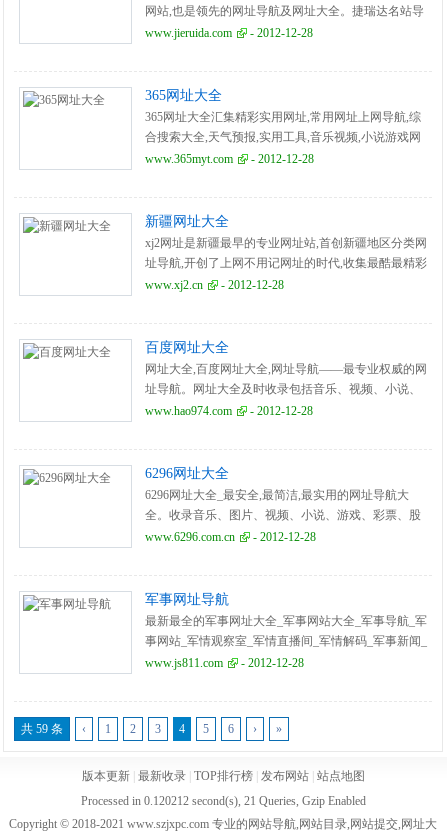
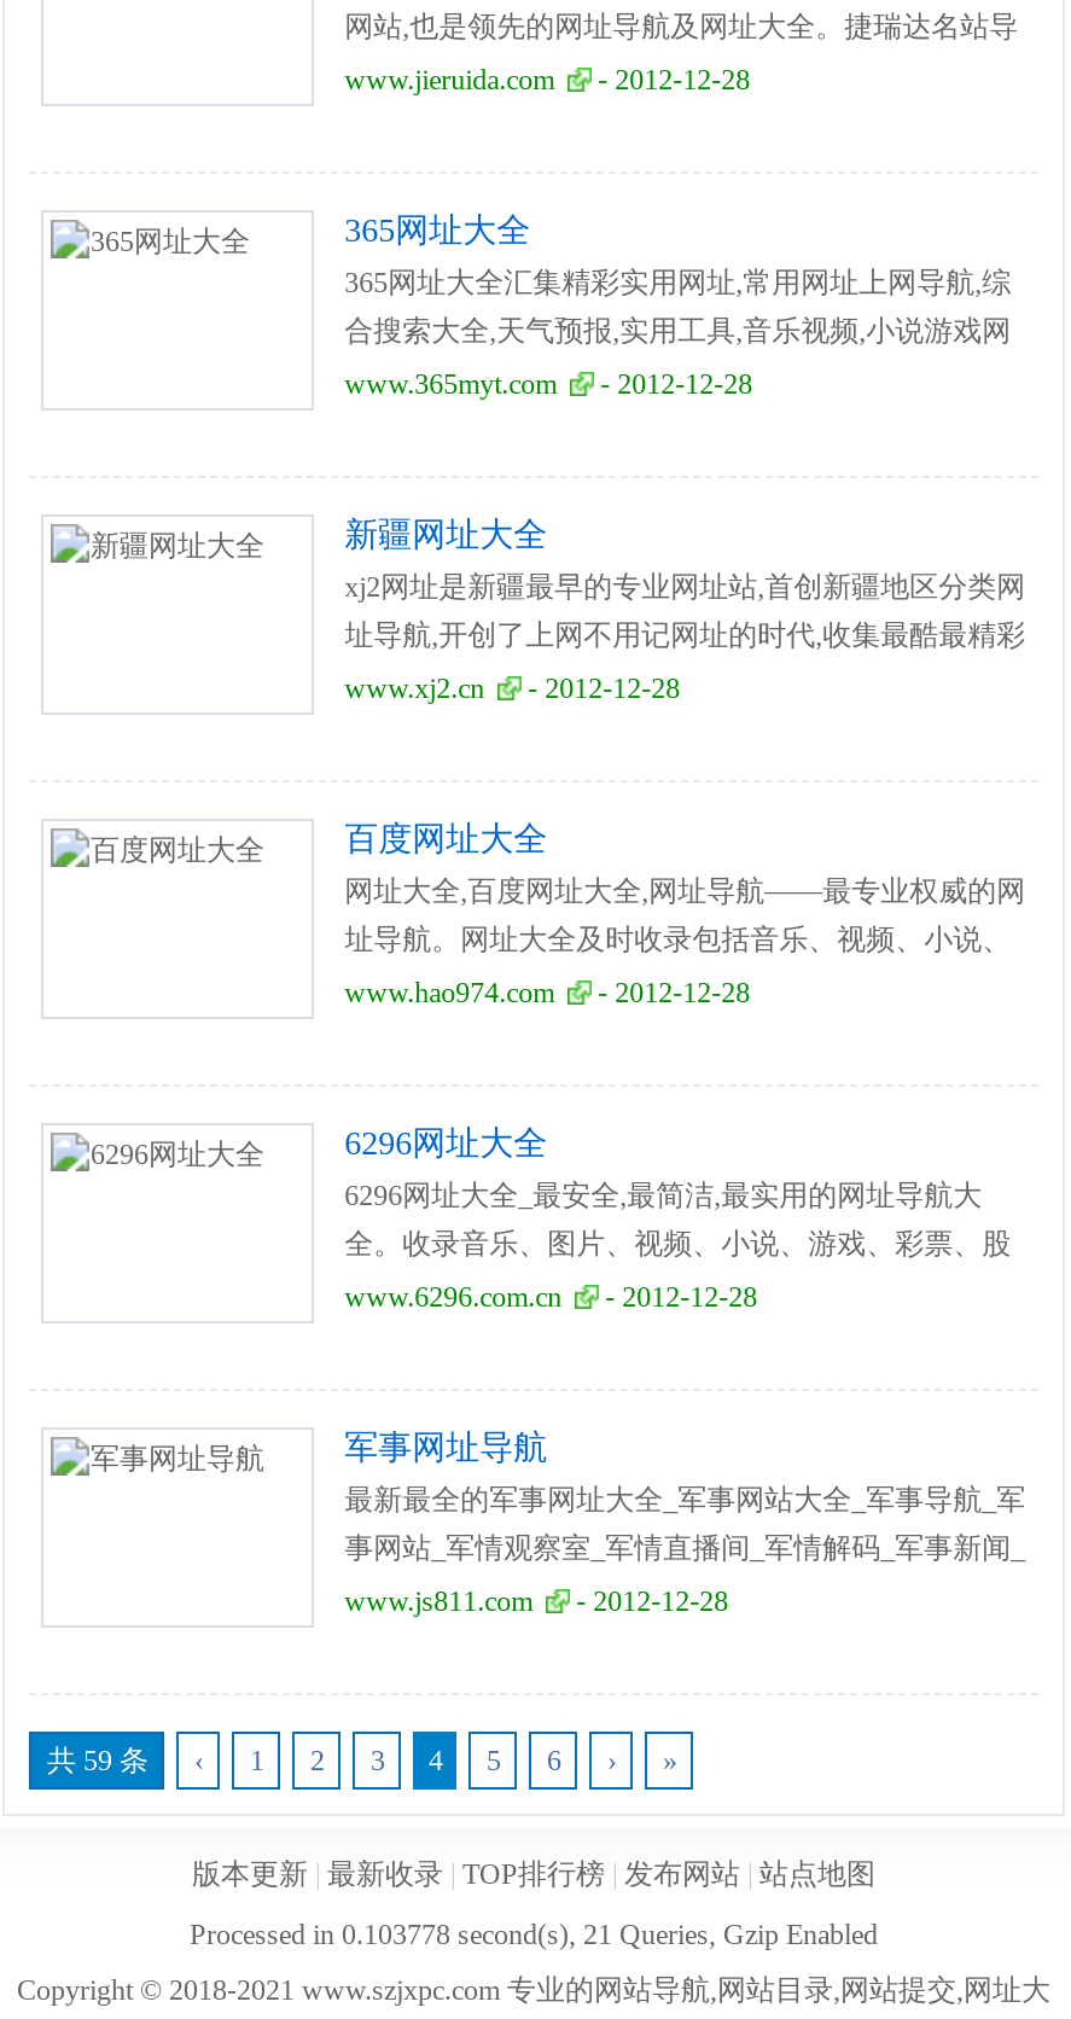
[80,794,365,808] Processed in 0.120212 second(s), 21 Queries, Gzip Enabled -> [190,1917,878,1951] Processed in 0.103778 second(s), 21 Queries, Gzip Enabled

